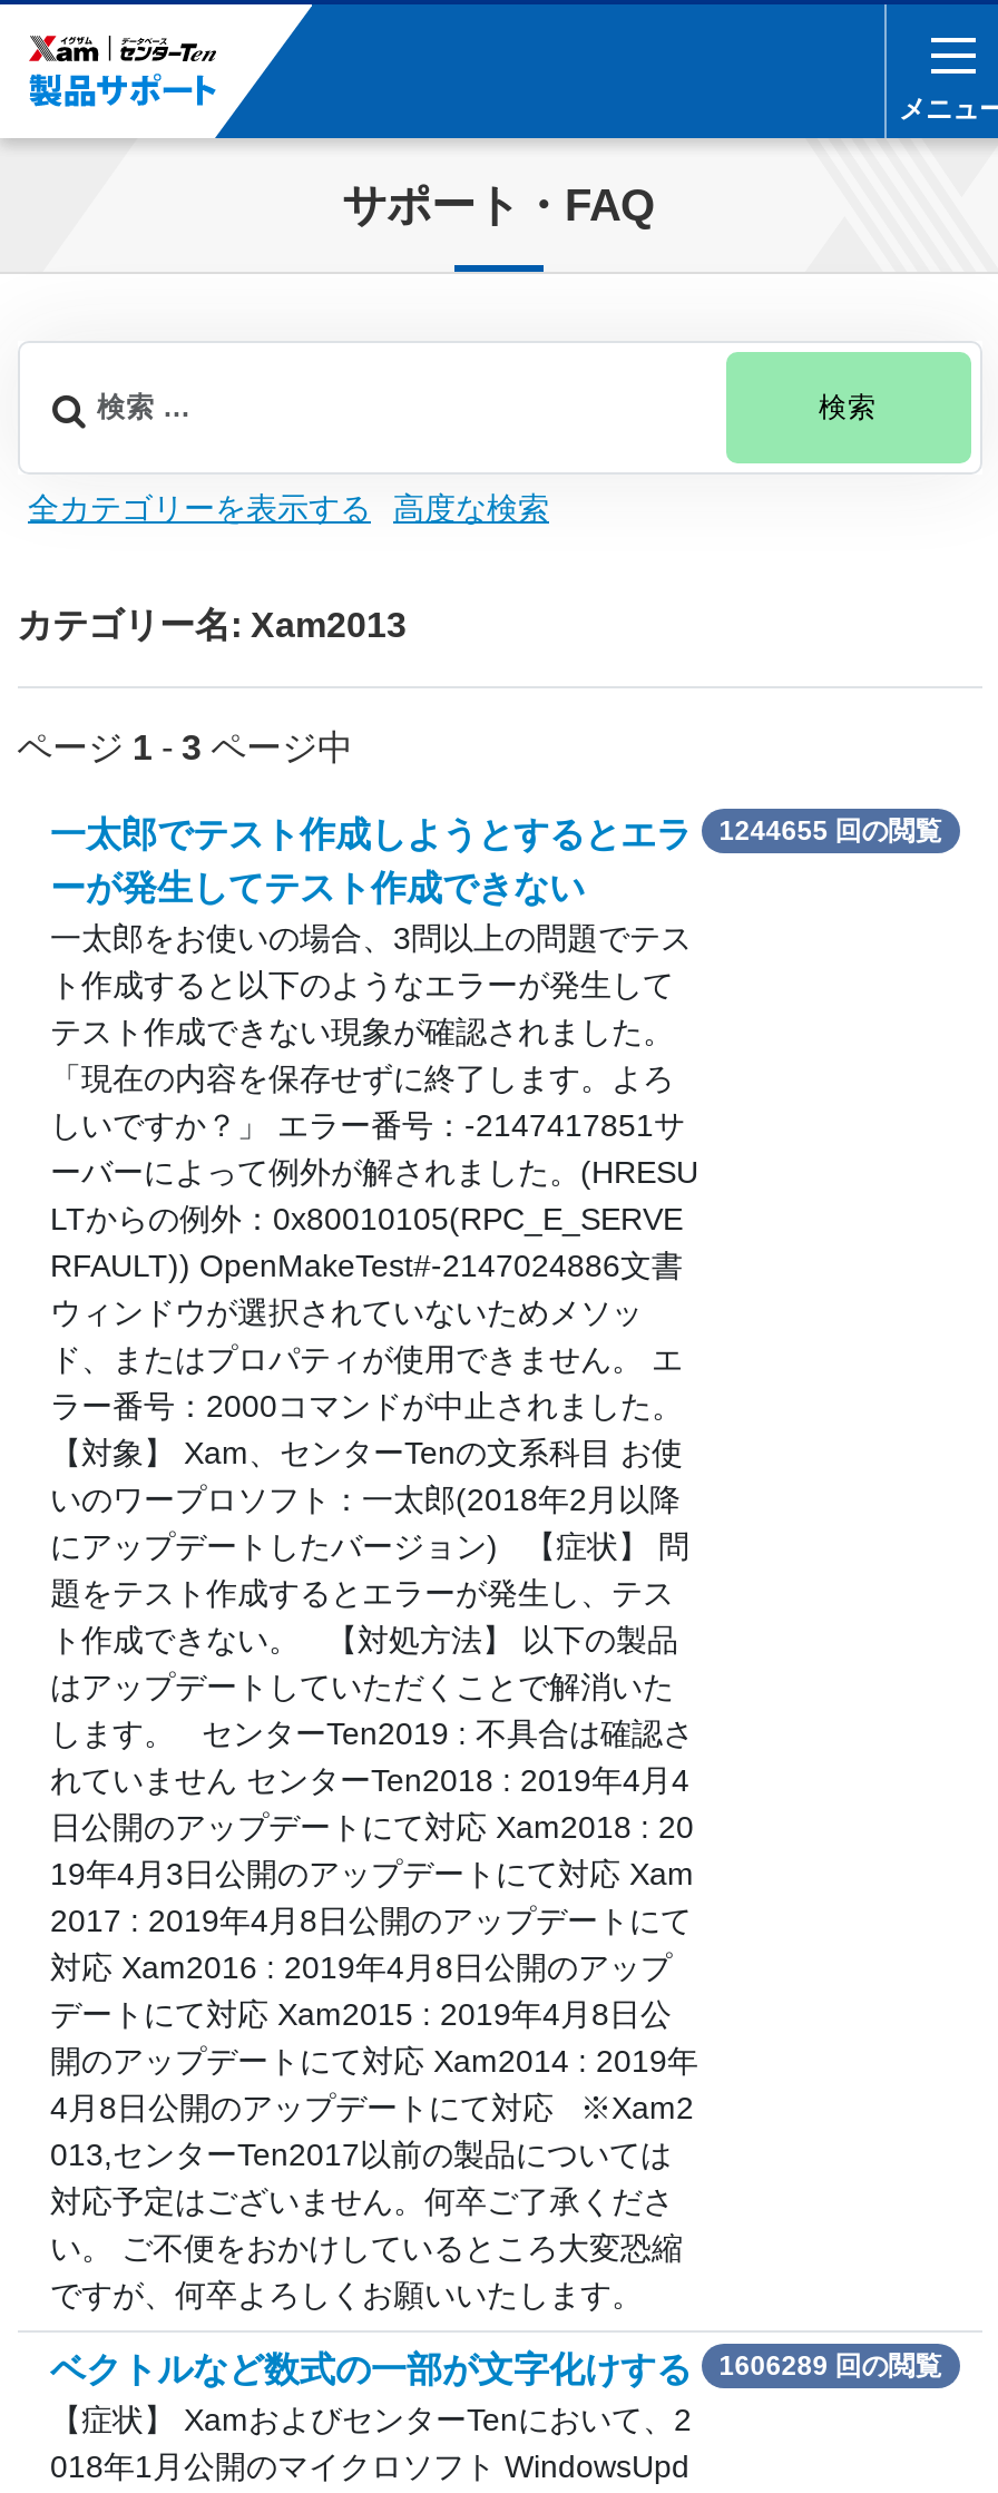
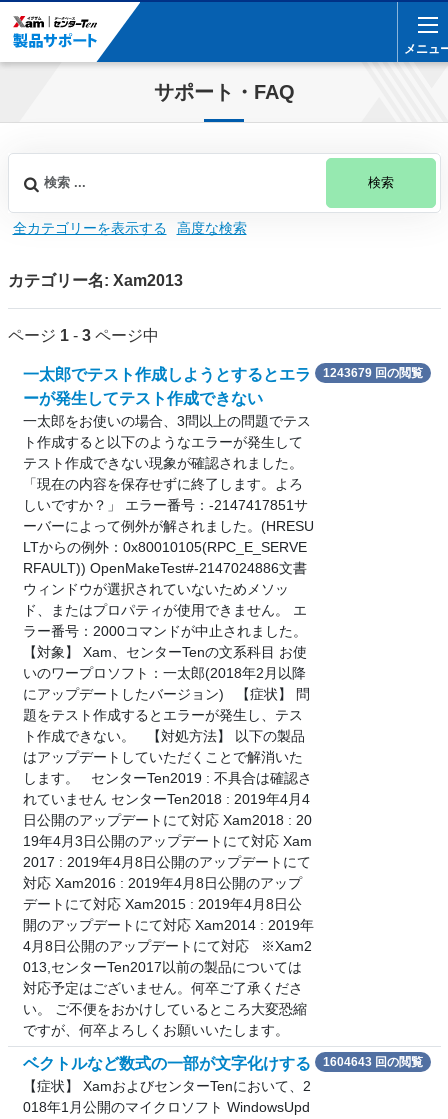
[50,815,942,853] 一太郎でテスト作成しようとするとエラ 1244655 回の閲覧 -> [22,366,423,383] 一太郎でテスト作成しようとするとエラ 1243679 回の閲覧
[50,2350,942,2388] ベクトルなど数式の一部が文字化けする 1606289 回の閲覧 -> [22,1055,423,1072] ベクトルなど数式の一部が文字化けする 1604643 回の閲覧

